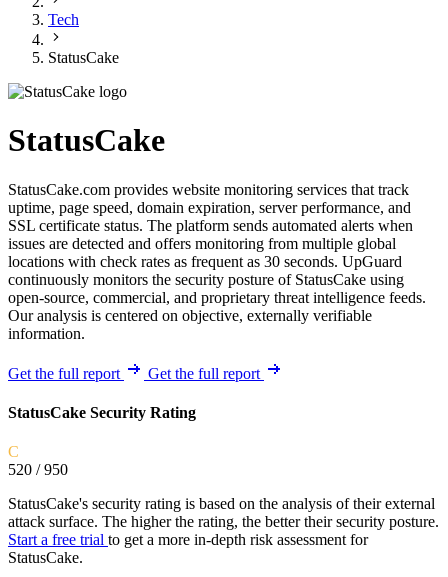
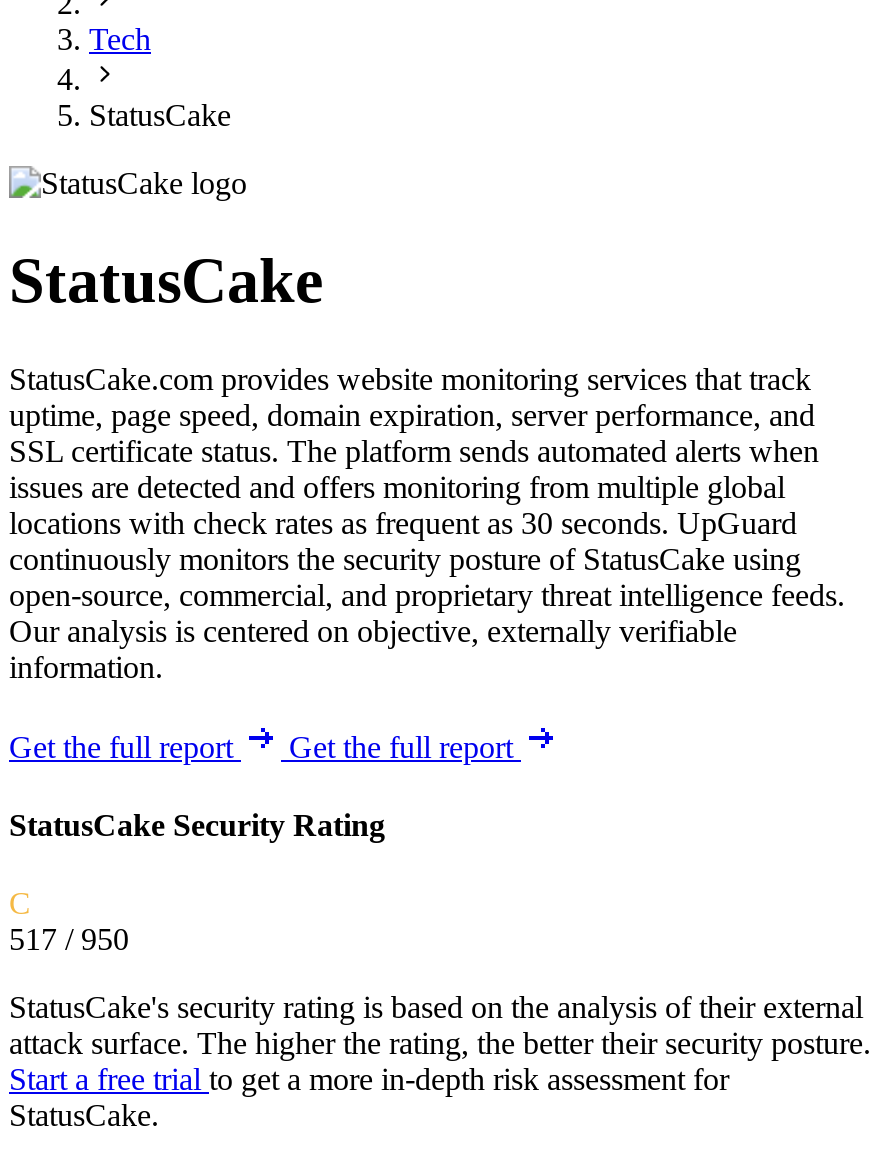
[8,461,68,478] 520 / 950 -> [9,923,129,957] 517 / 950

